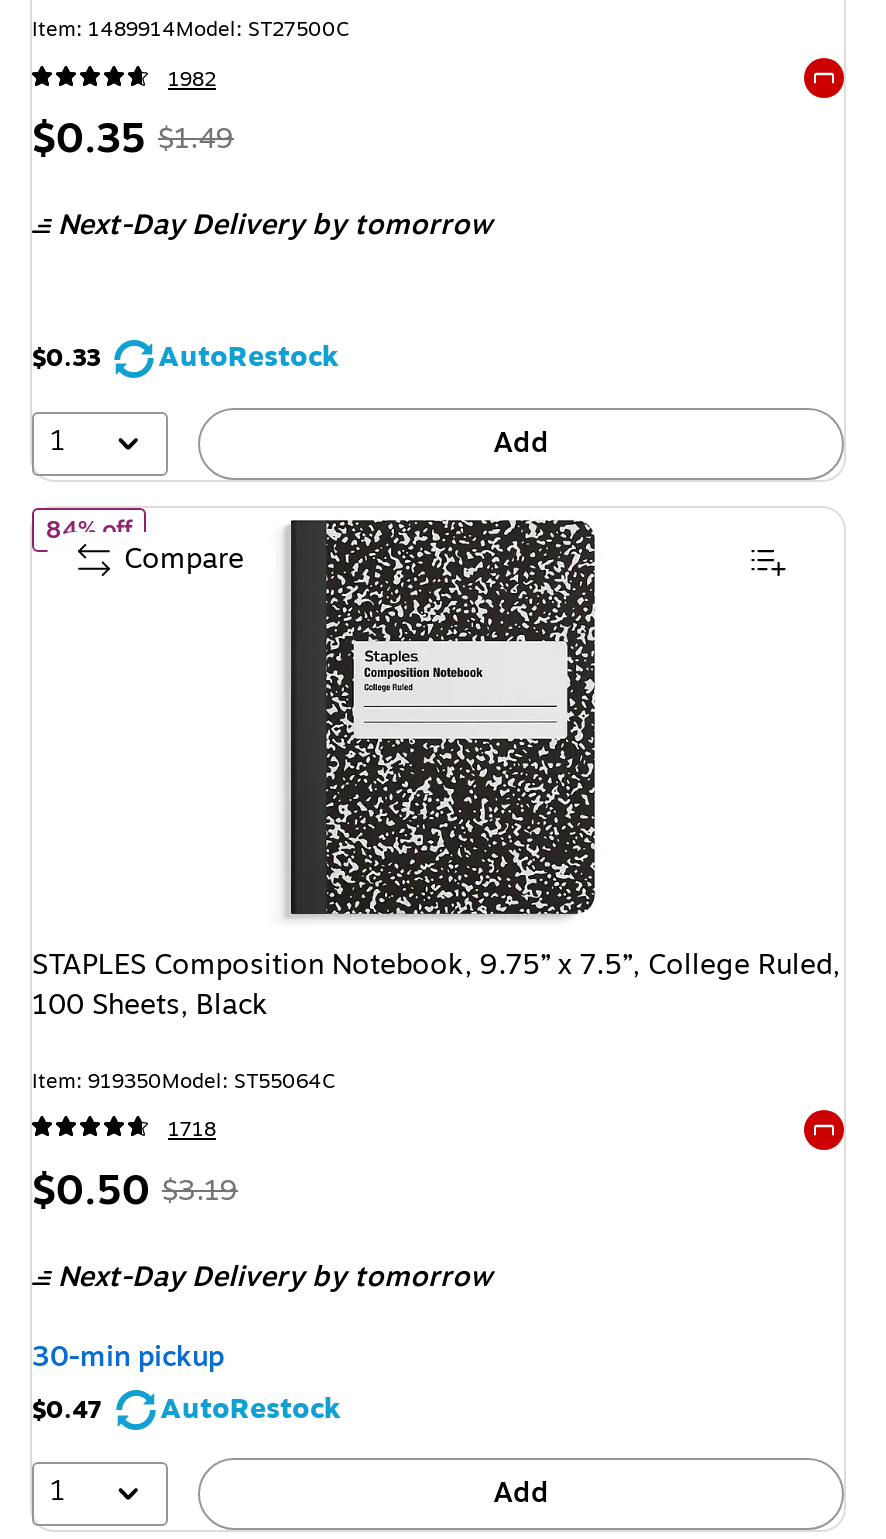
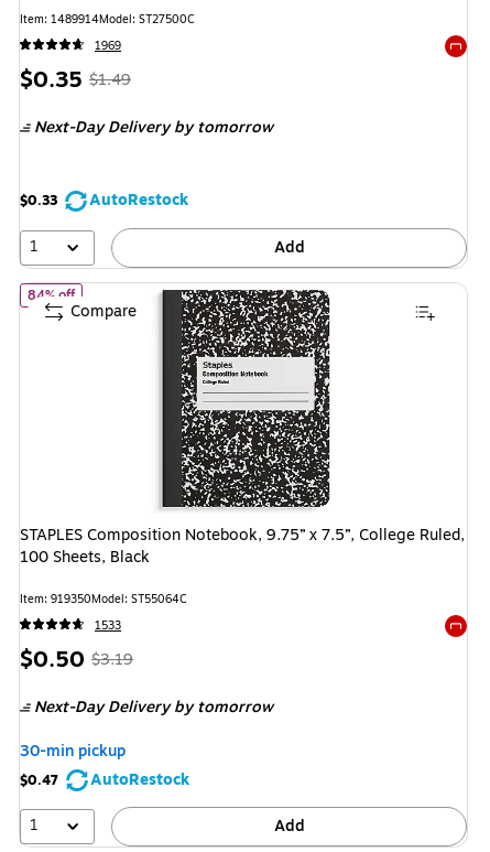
[168,63,216,93] 1982 -> [95,38,121,54] 1969
[168,1114,216,1144] 1718 -> [95,617,121,634] 1533

